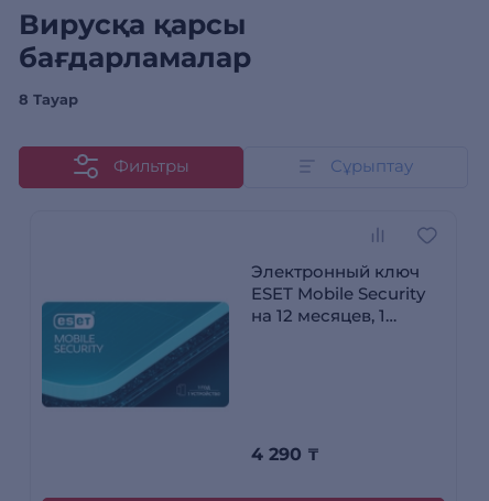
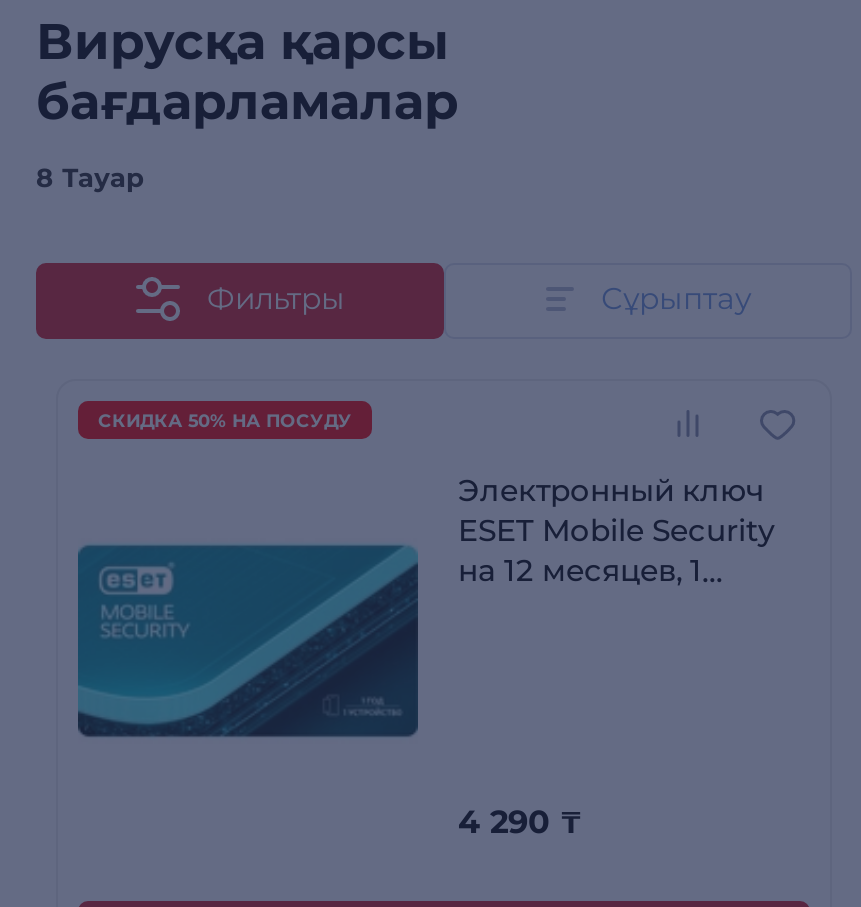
none -> [98,409,352,431] СКИДКА 50% НА ПОСУДУ

